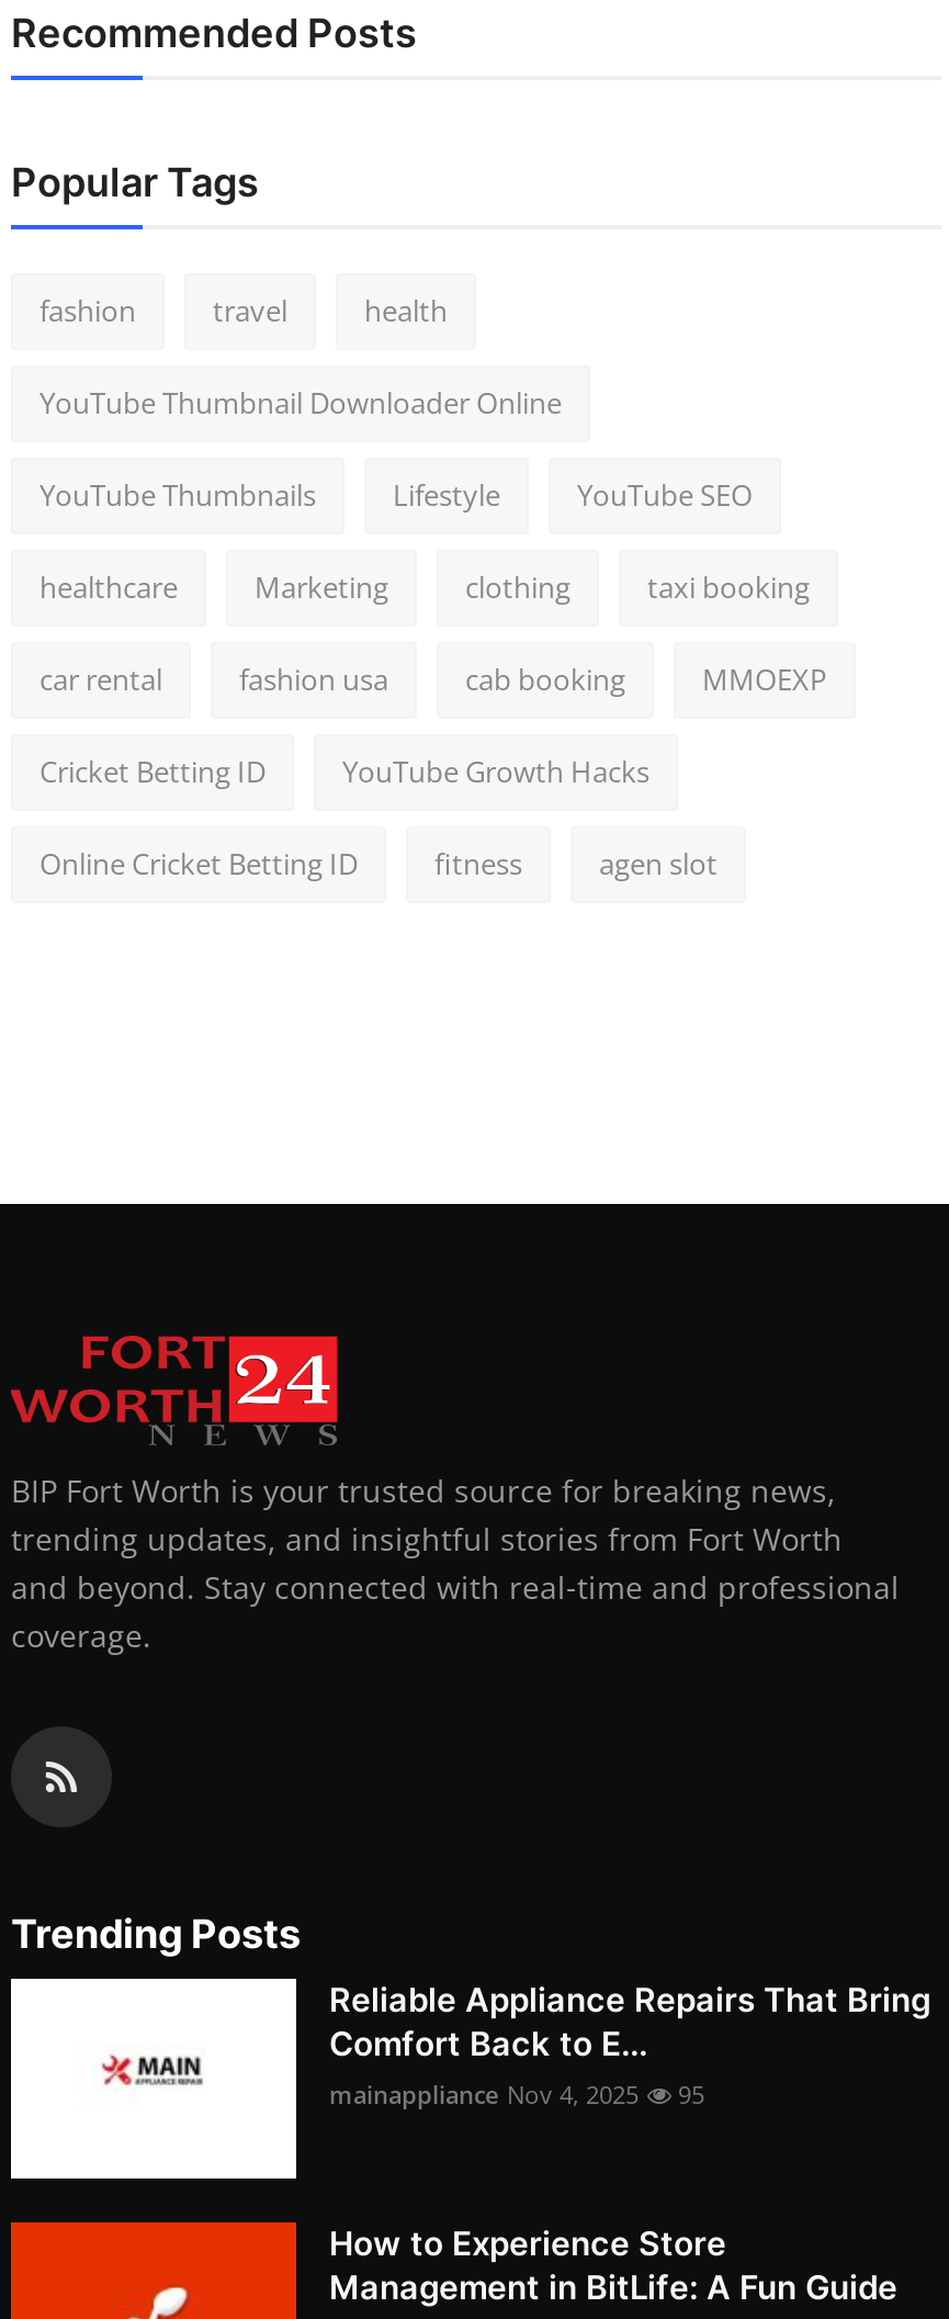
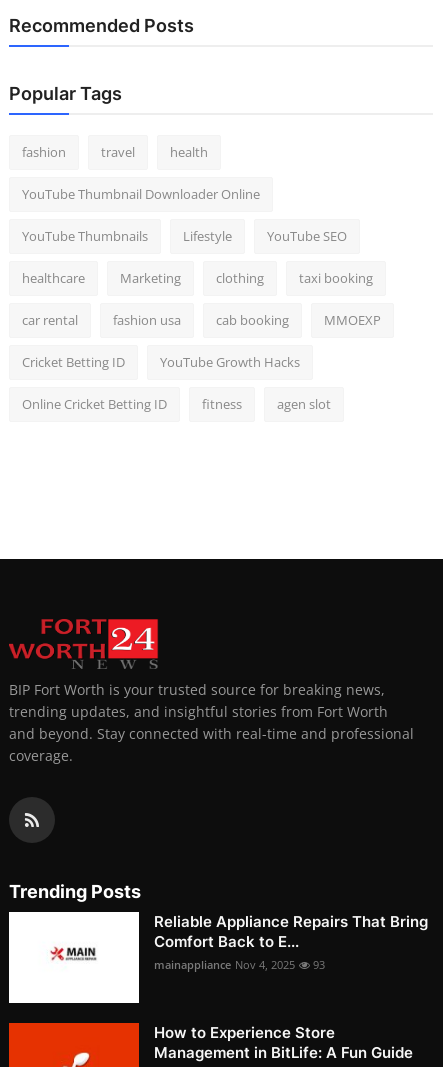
[329,2078,704,2111] mainappliance Nov 4, 2025 95 -> [154,957,325,972] mainappliance Nov 4, 2025 93

